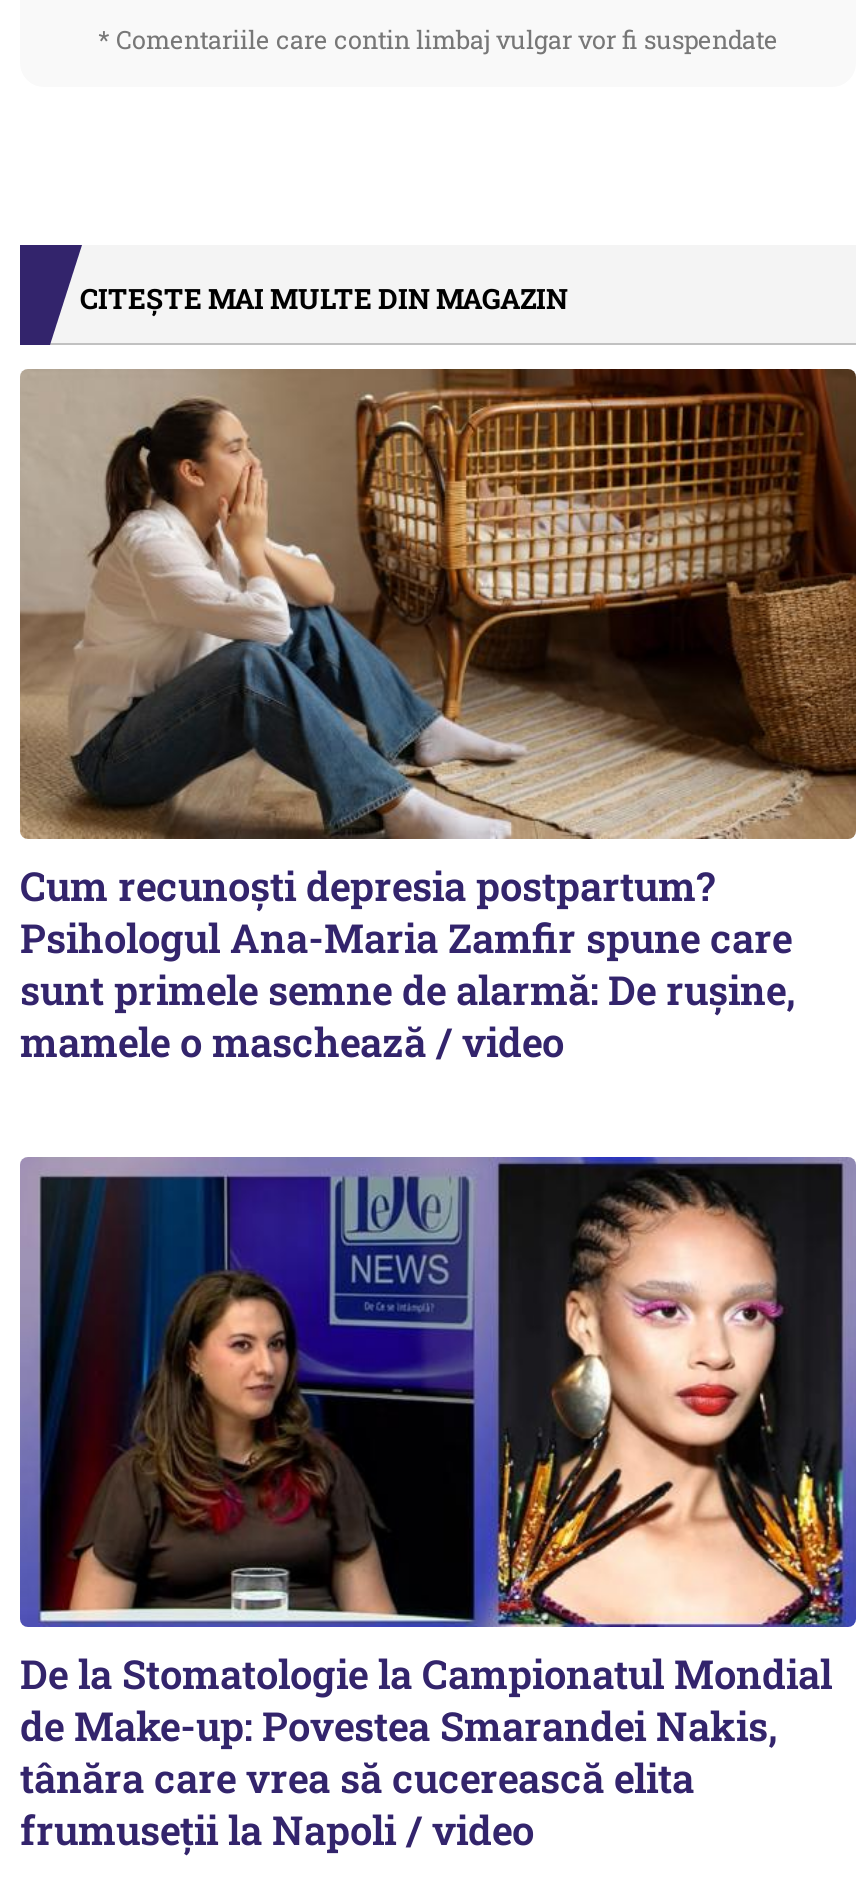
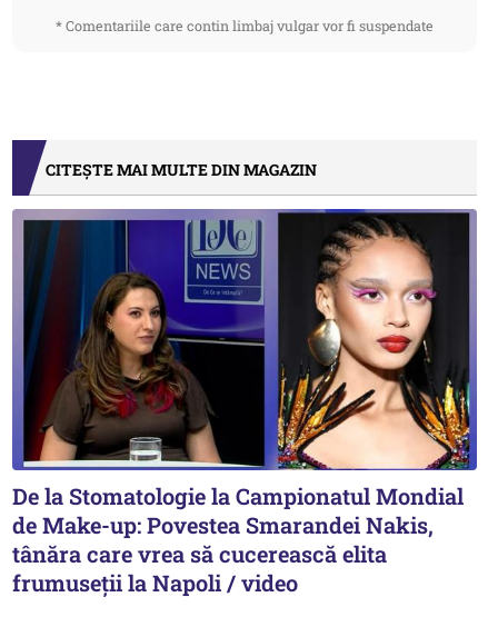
[18,367,858,1067] [image] | Cum recunoști depresia postpartum? | Psihologul Ana-Maria Zamfir spune care | sunt primele semne de alarmă: De rușine, | mamele o maschează / video -> none

